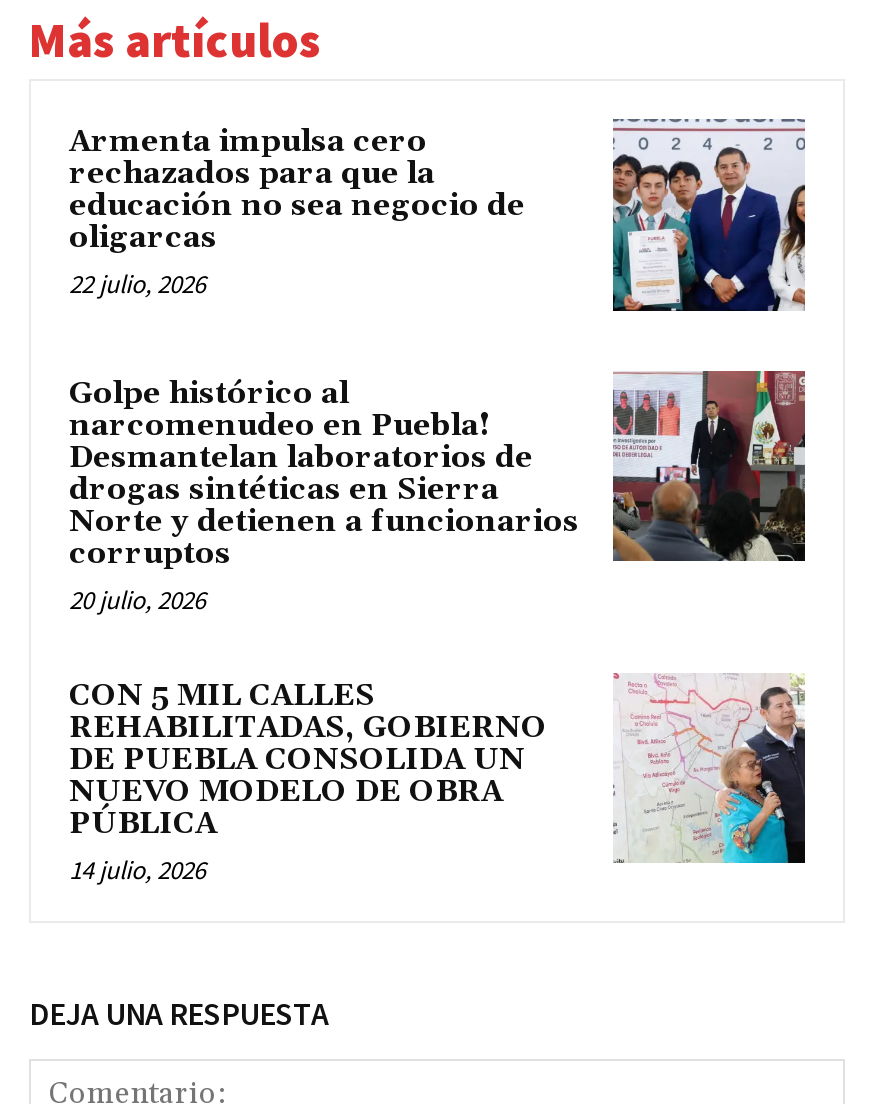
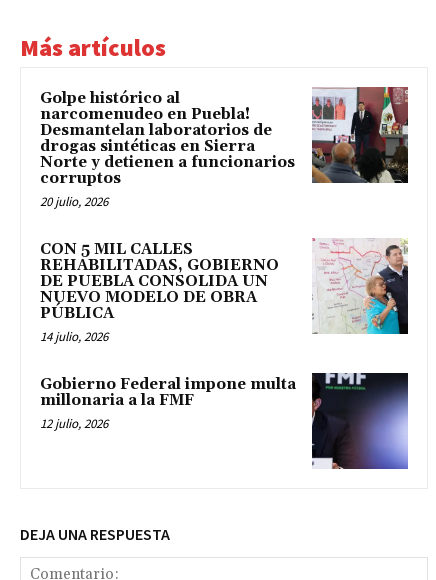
[69,123,525,301] Armenta impulsa cero | rechazados para que la | educación no sea negocio de | oligarcas | 22 julio, 2026 -> none
[611,118,807,312] [image] -> none
moved [69,368,807,886] -> [40,86,409,345]: [image] | Golpe histórico al | narcomenudeo en Puebla! | ... | PÚBLICA | 14 julio, 2026
none -> [40,372,409,470] [image] | Gobierno Federal impone multa | millonaria a la FMF | 12 julio, 2026

